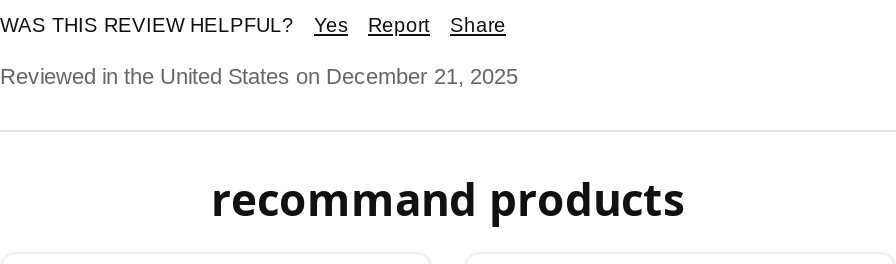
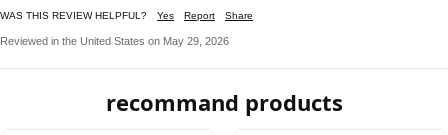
[0,64,518,88] Reviewed in the United States on December 21, 2025 -> [0,35,229,47] Reviewed in the United States on May 29, 2026

